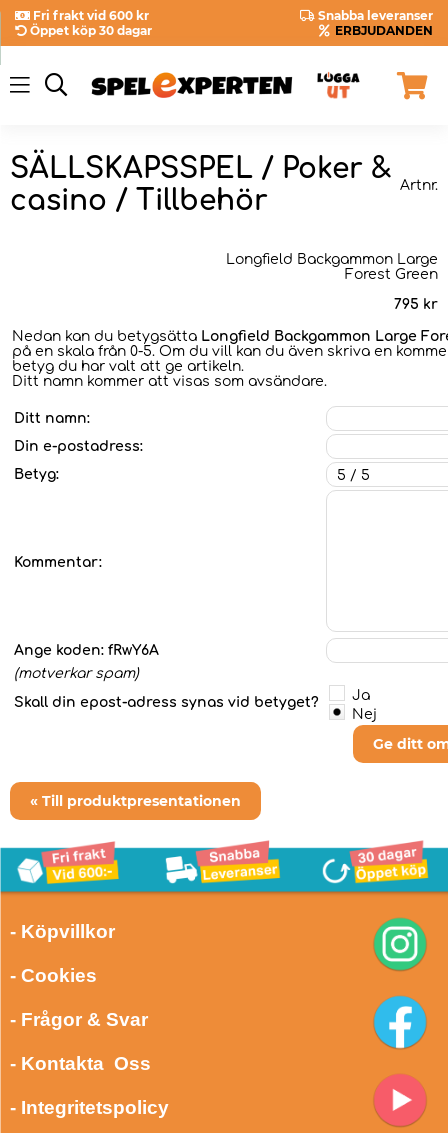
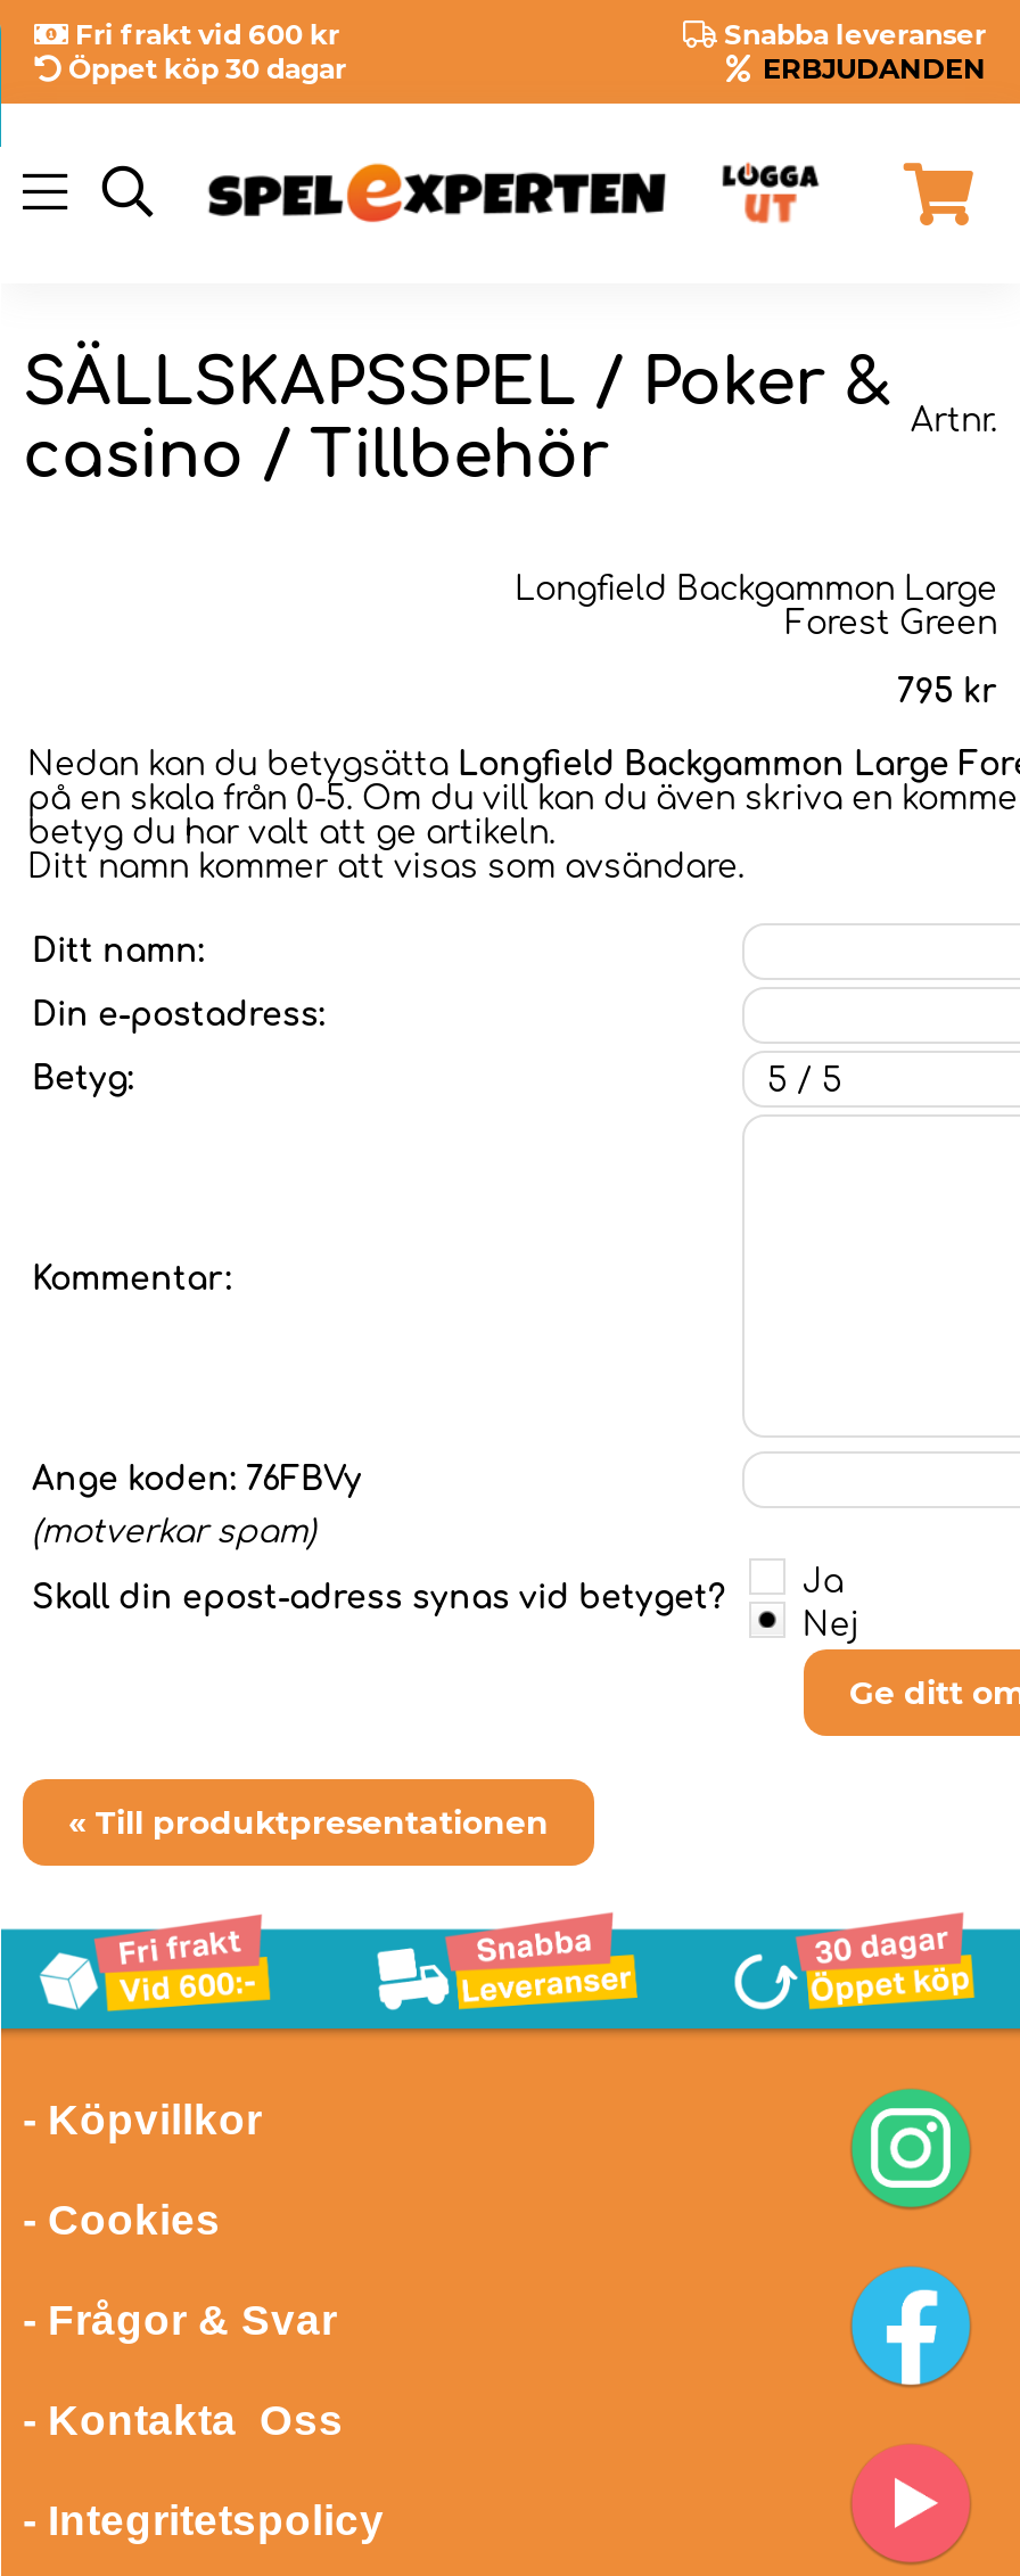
[14,642,159,657] Ange koden: fRwY6A -> [32,1462,362,1496] Ange koden: 76FBVy

